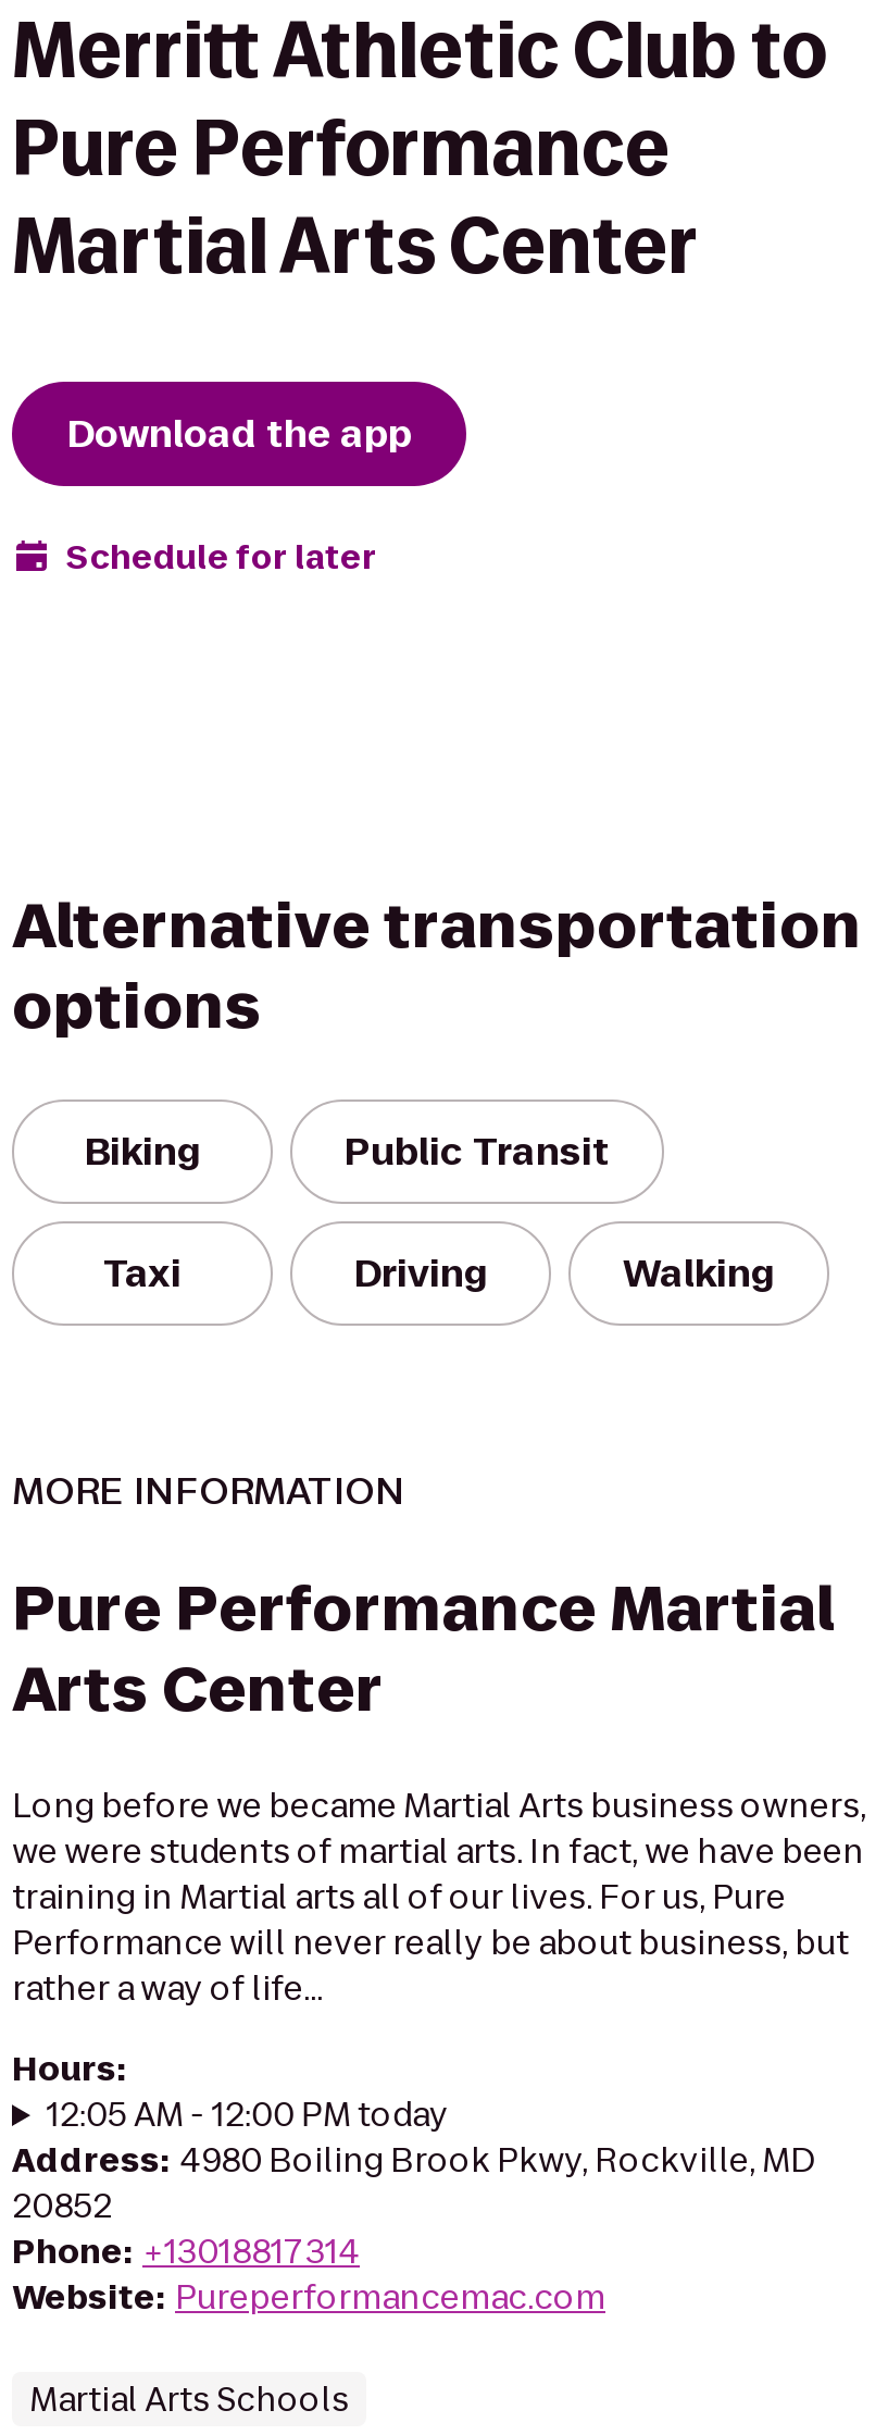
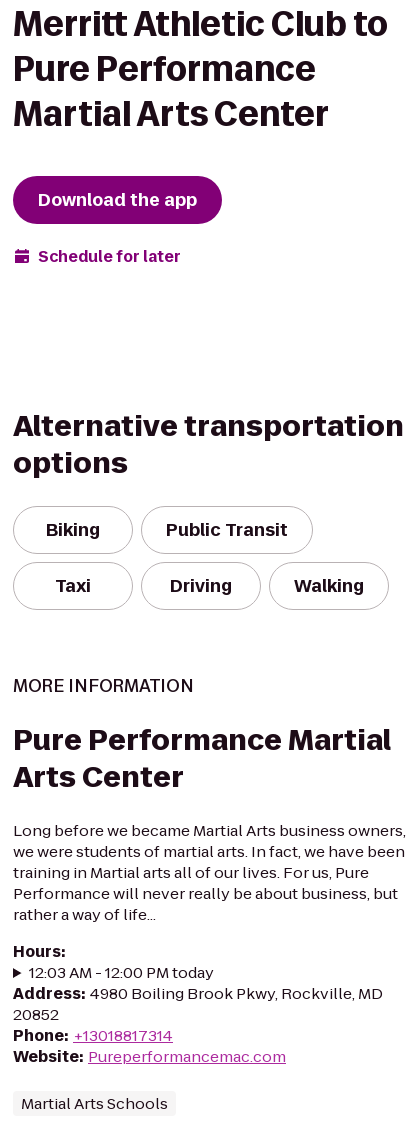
[47,2091,449,2137] 12:05 AM - 12:00 PM today -> [29,962,214,983] 12:03 AM - 12:00 PM today

